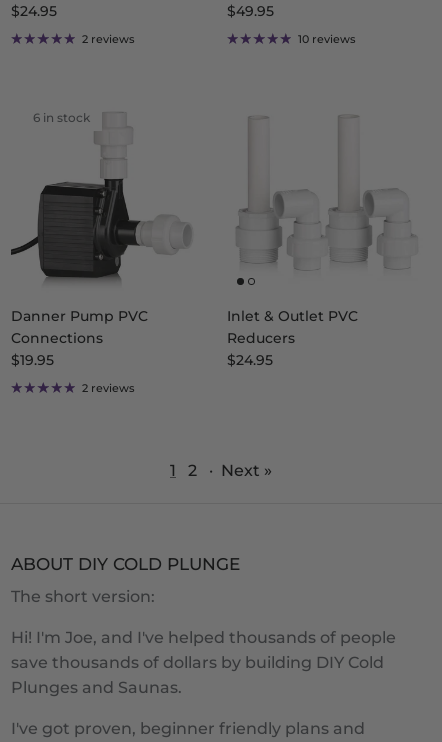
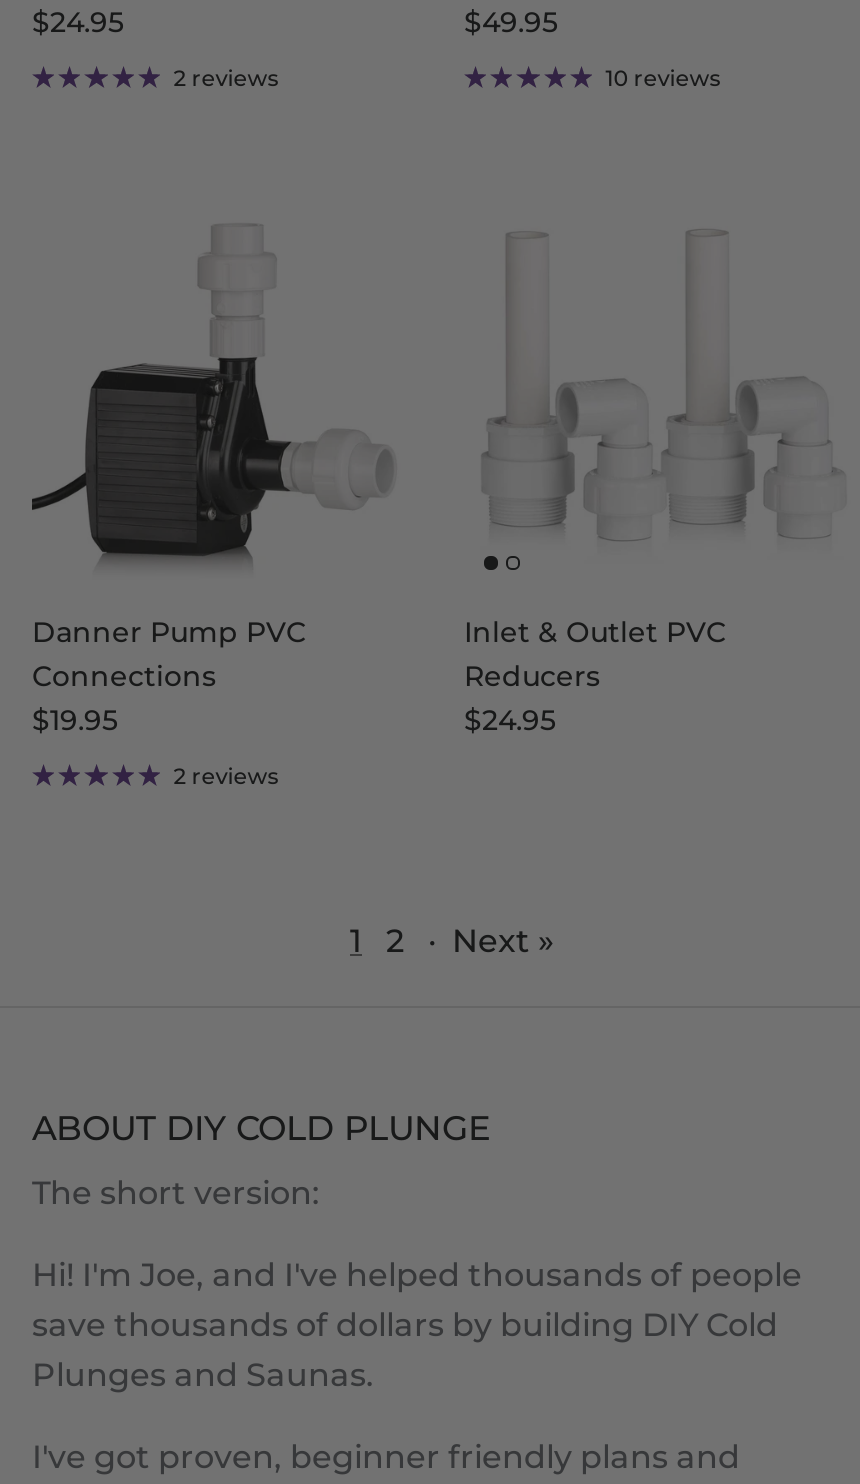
[33,110,90,125] 6 in stock -> none

